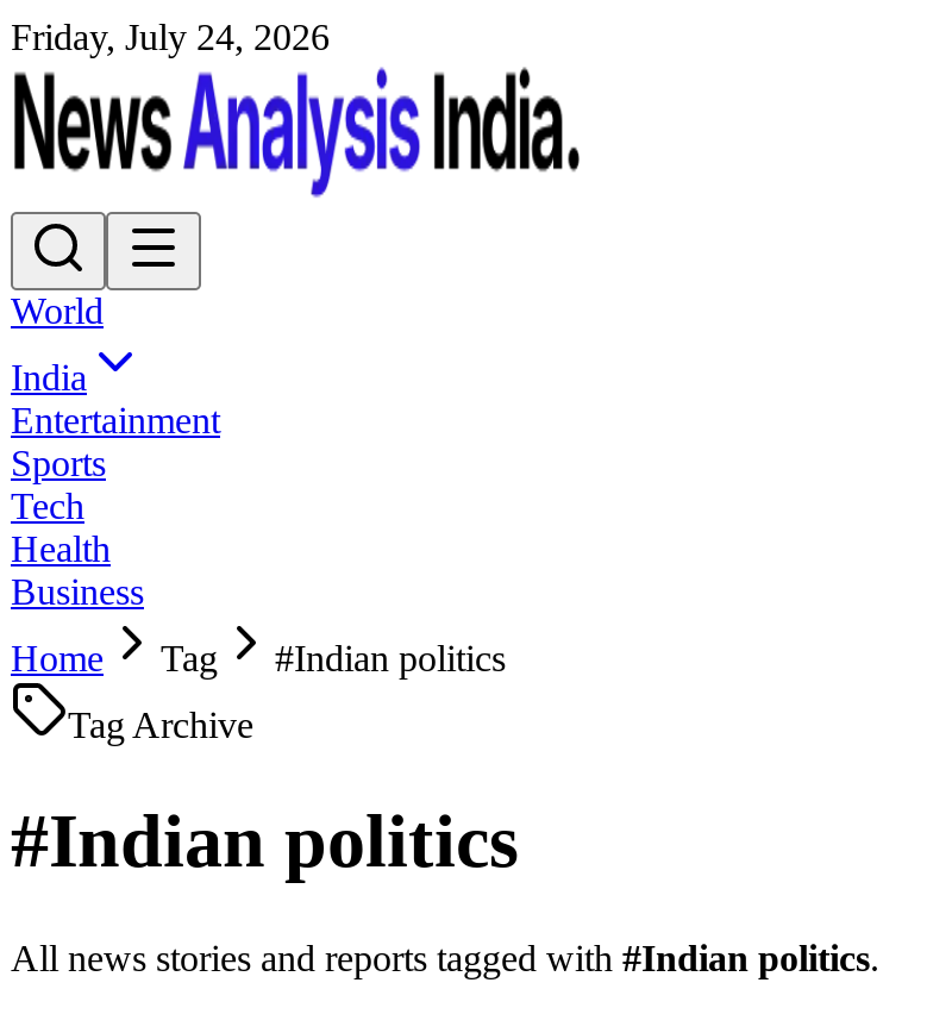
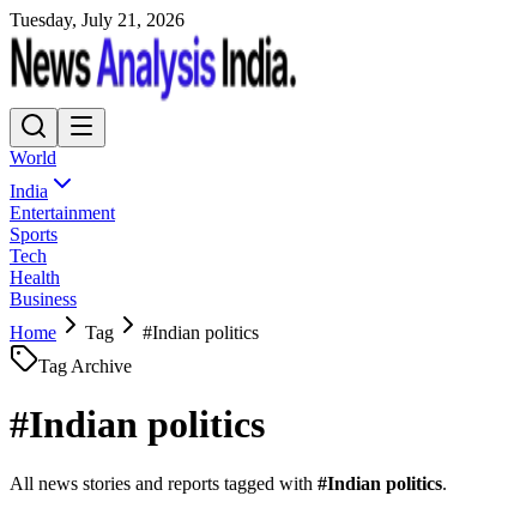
[11,17,330,57] Friday, July 24, 2026 -> [10,10,185,30] Tuesday, July 21, 2026

